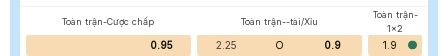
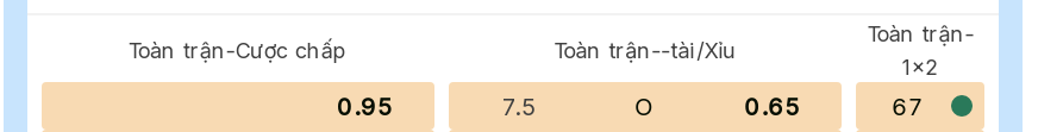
[216,39,237,51] 2.25 -> [502,92,536,121] 7.5
[324,39,341,51] 0.9 -> [744,92,799,121] 0.65
[383,39,397,51] 1.9 -> [892,92,923,121] 67

